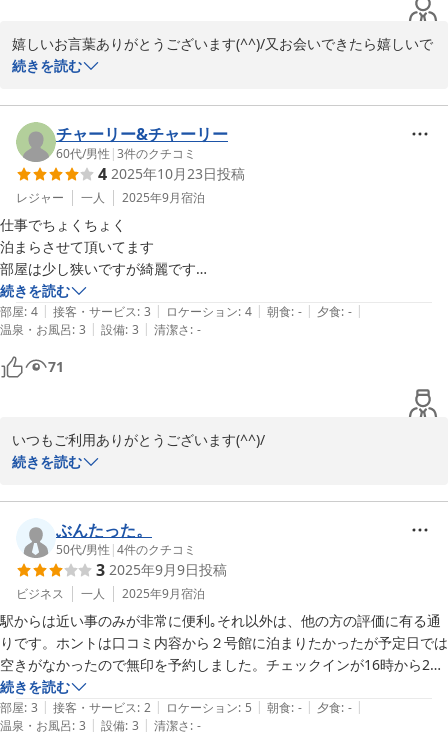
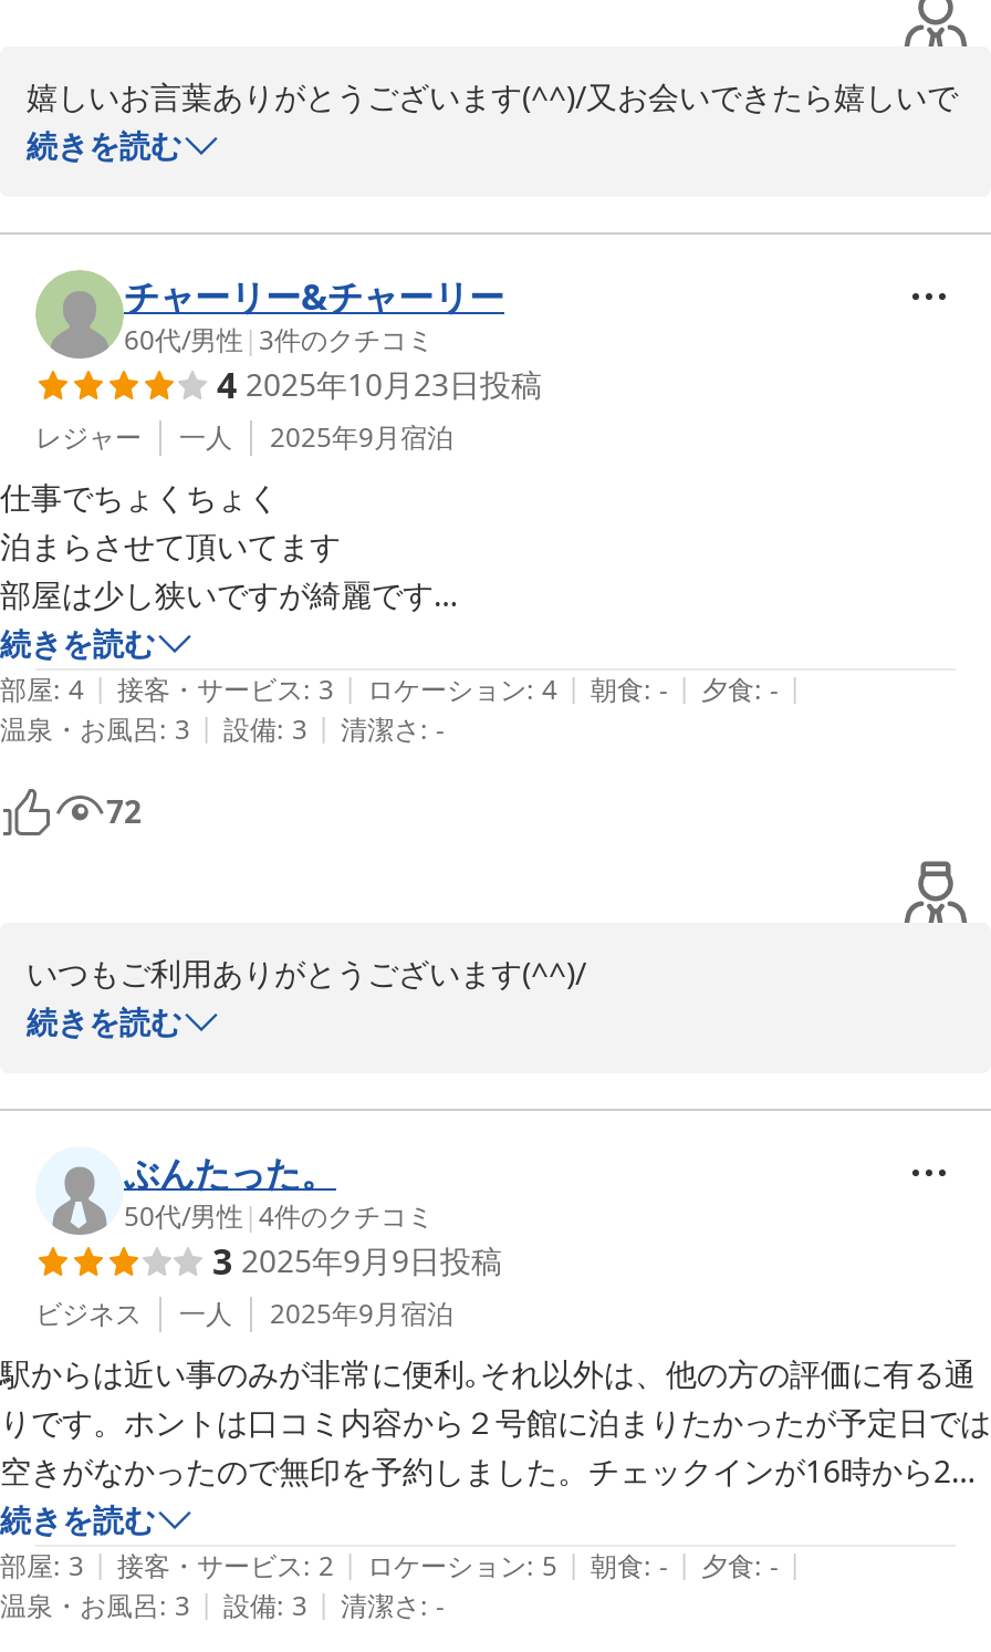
[48,357,64,376] 71 -> [106,790,142,832] 72

